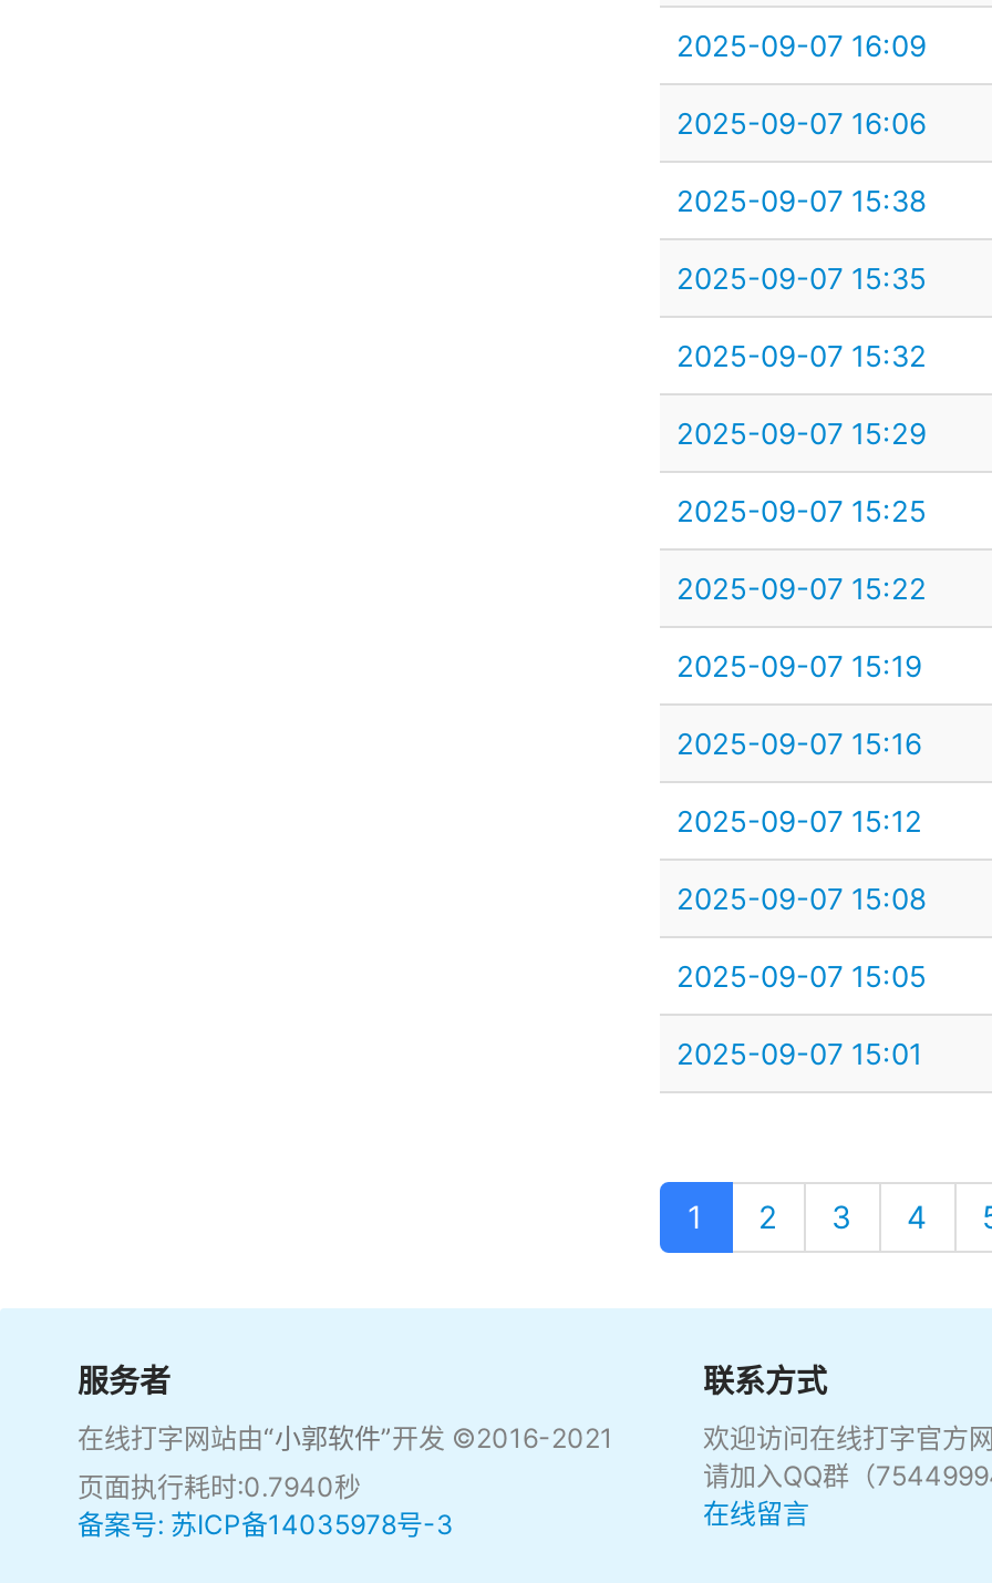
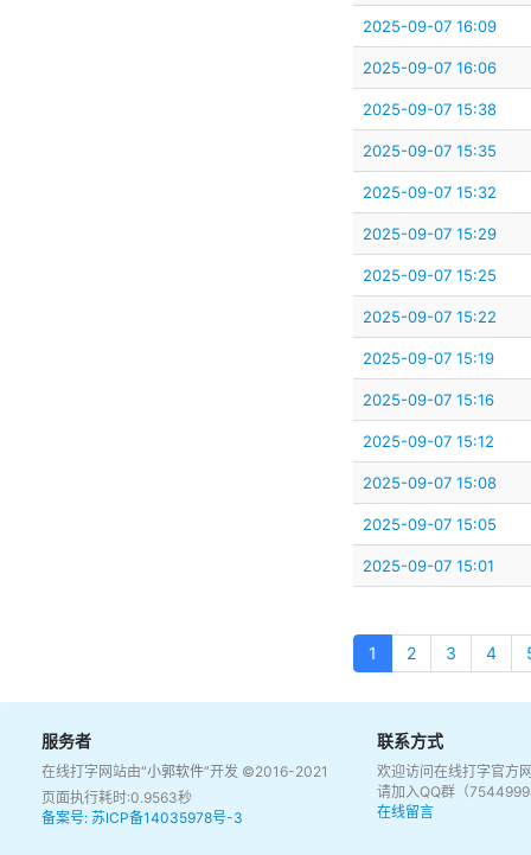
[77,1470,361,1503] 页面执行耗时:0.7940秒 -> [41,789,192,806] 页面执行耗时:0.9563秒

